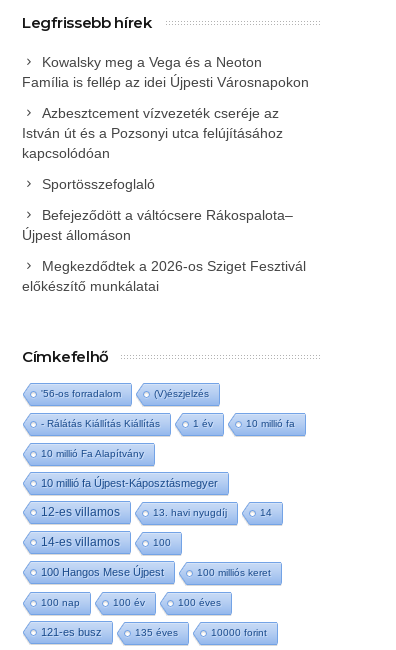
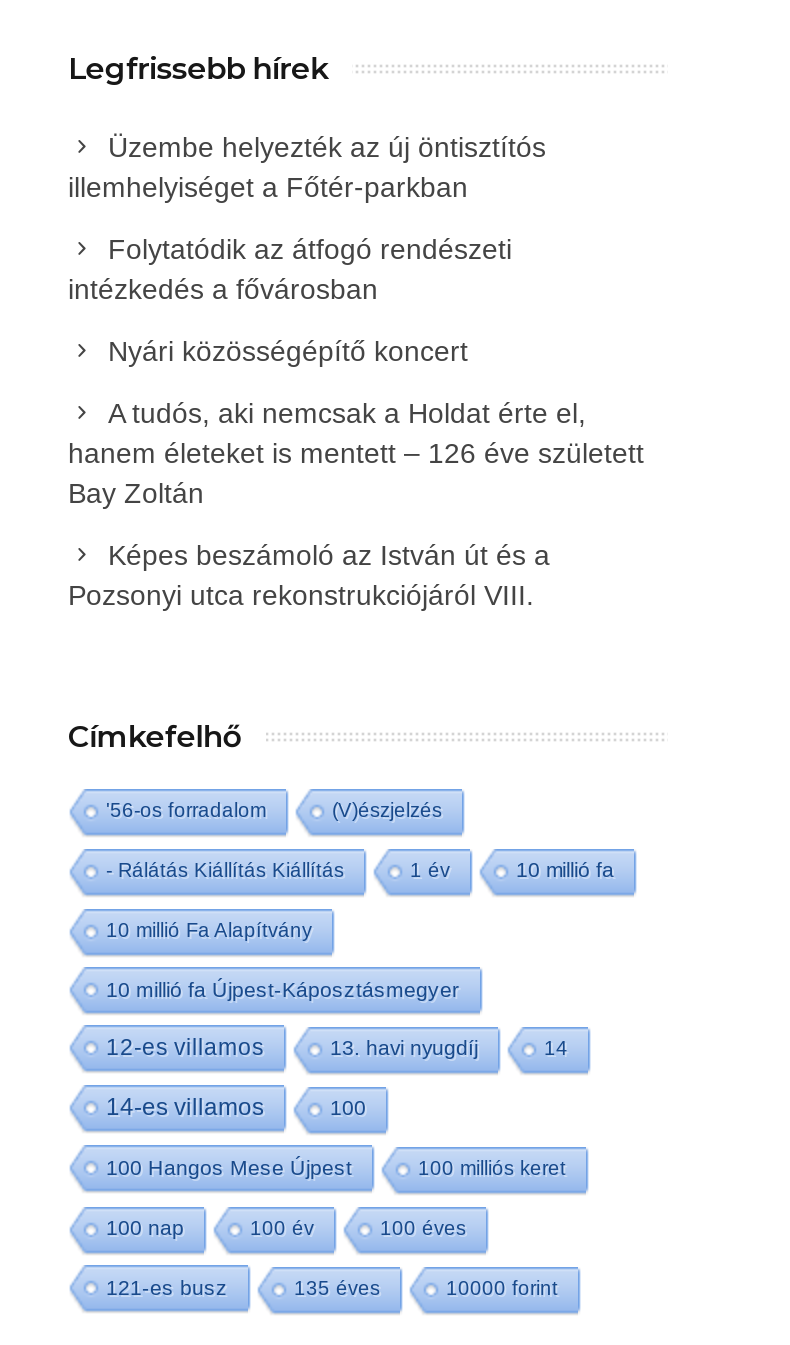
[22,54,309,90] Kowalsky meg a Vega és a Neoton | Família is fellép az idei Újpesti Városnapokon -> [68,131,546,203] Üzembe helyezték az új öntisztítós | illemhelyiséget a Főtér-parkban
[22,105,283,161] Azbesztcement vízvezeték cseréje az | István út és a Pozsonyi utca felújításához | kapcsolódóan -> [68,233,512,305] Folytatódik az átfogó rendészeti | intézkedés a fővárosban
[42,176,155,192] Sportösszefoglaló -> [108,335,468,367] Nyári közösségépítő koncert
[22,207,293,243] Befejeződött a váltócsere Rákospalota– | Újpest állomáson -> [68,397,644,509] A tudós, aki nemcsak a Holdat érte el, | hanem életeket is mentett – 126 éve született | Bay Zoltán
[22,258,306,294] Megkezdődtek a 2026-os Sziget Fesztivál | előkészítő munkálatai -> [68,539,550,611] Képes beszámoló az István út és a | Pozsonyi utca rekonstrukciójáról VIII.

